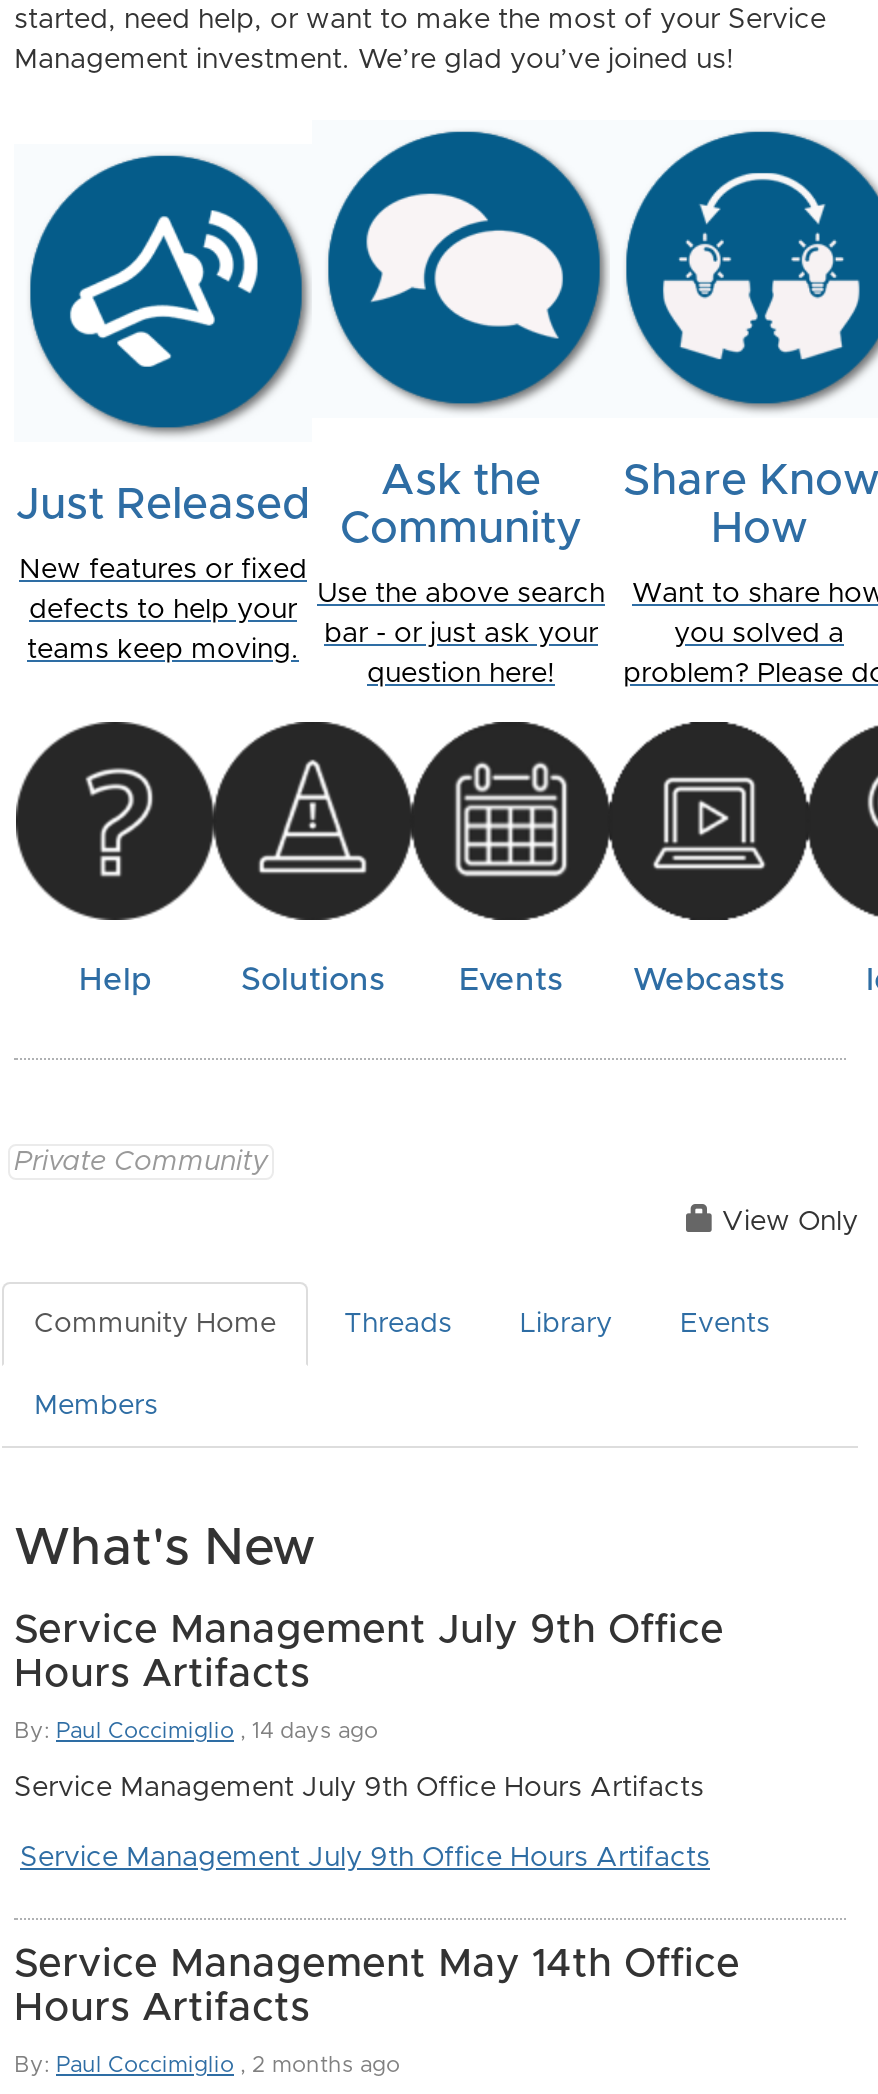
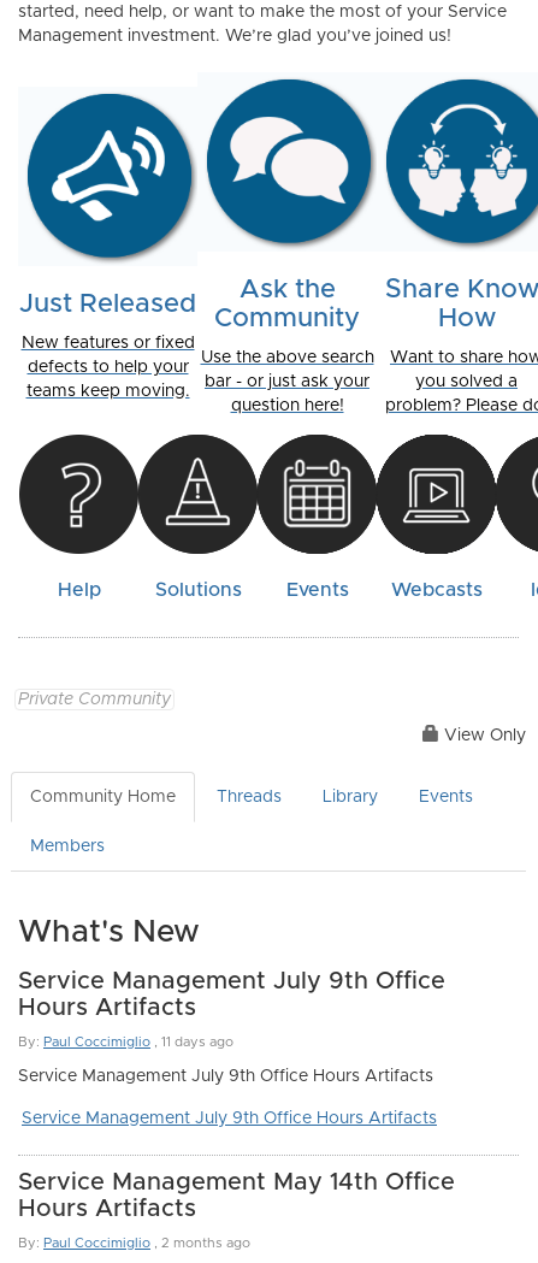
[14,1720,378,1742] By: Paul Coccimiglio , 14 days ago -> [18,1035,233,1049] By: Paul Coccimiglio , 11 days ago

